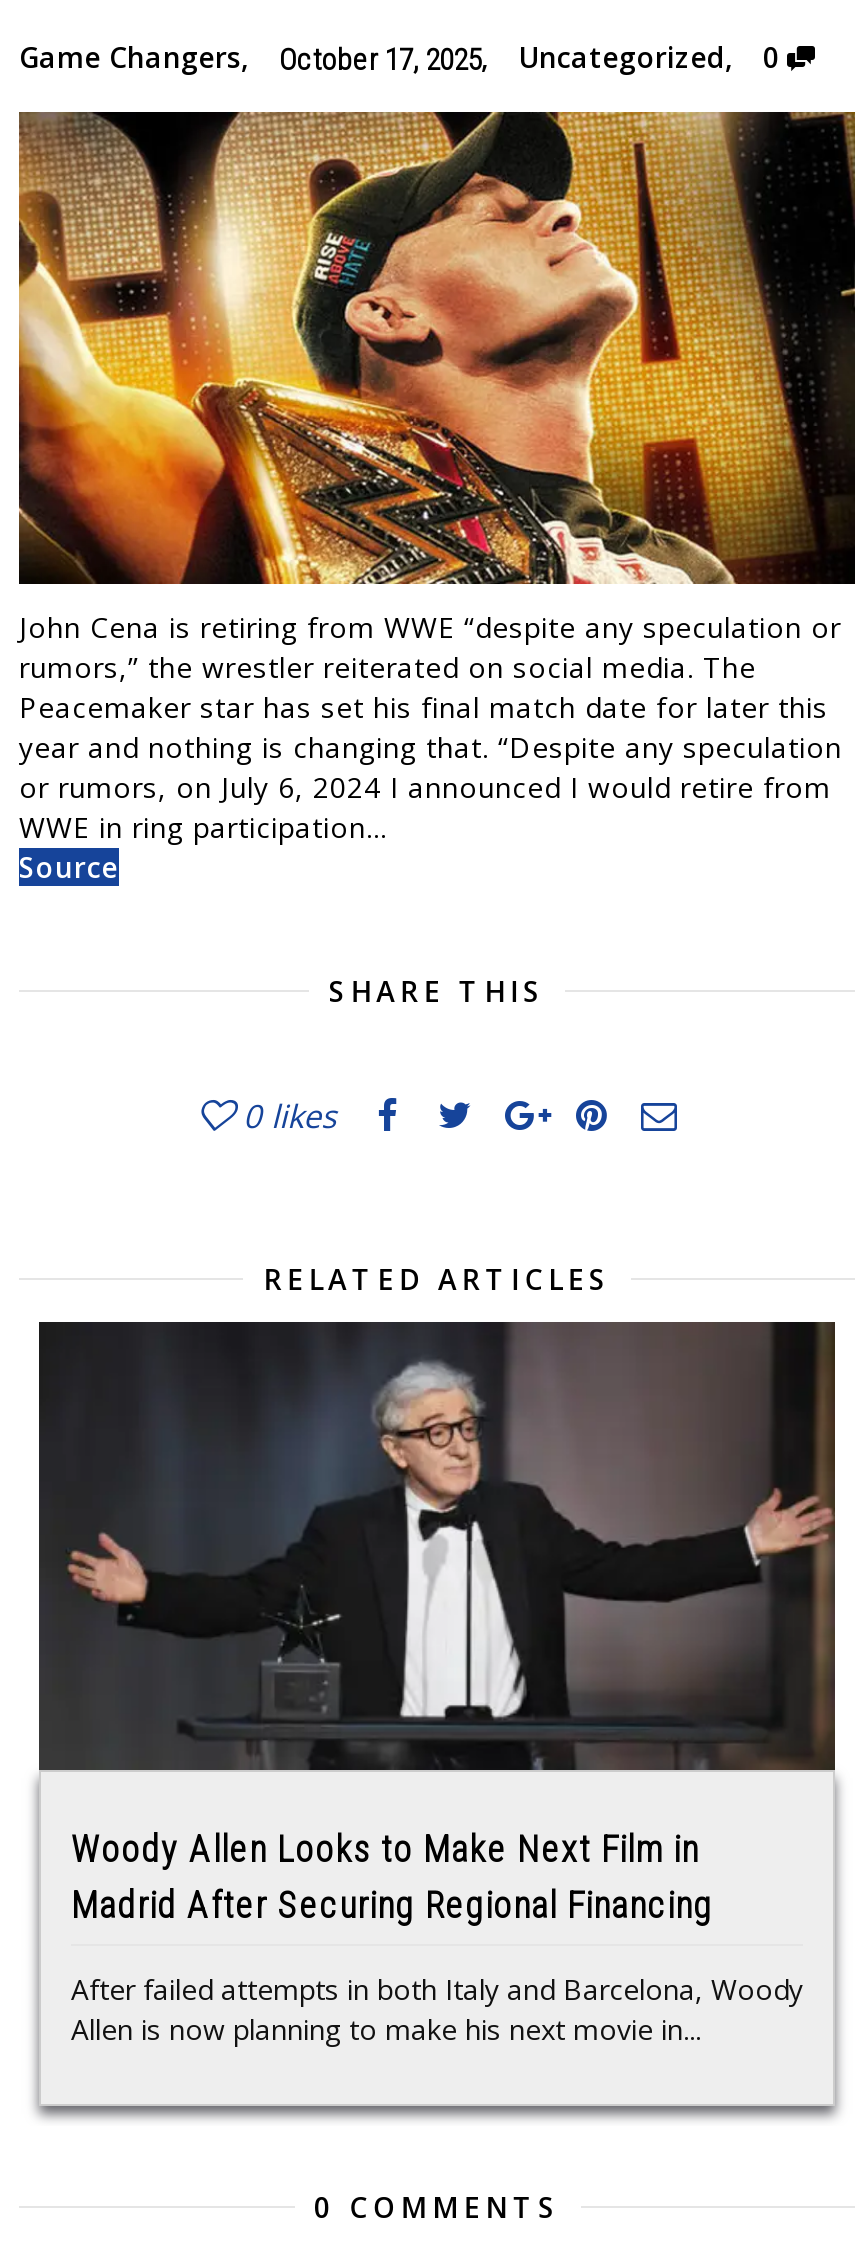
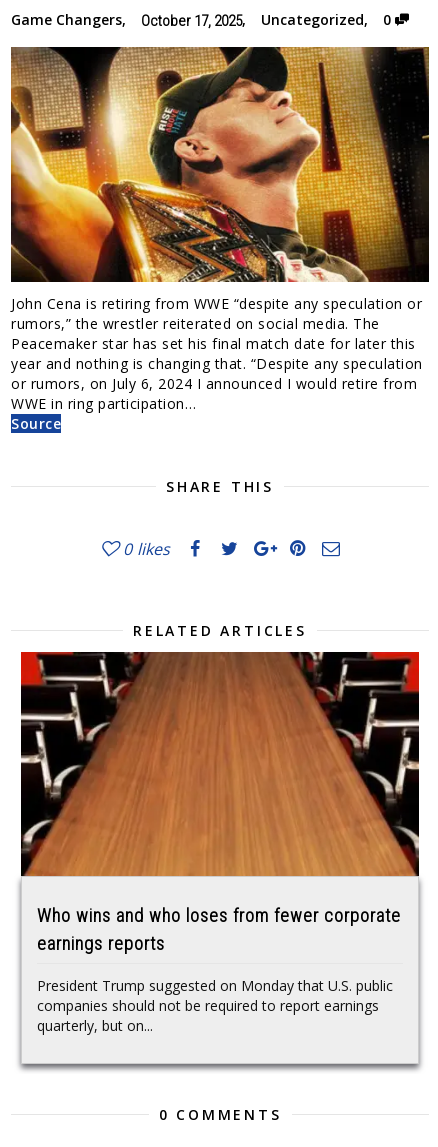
[37,1320,837,1927] [image] | Woody Allen Looks to Make Next Film in | Madrid After Securing Regional Financing -> [20,651,420,954] [image] | Who wins and who loses from fewer corporate | earnings reports
[71,1970,803,2048] After failed attempts in both Italy and Barcelona, Woody | Allen is now planning to make his next movie in... -> [37,976,393,1035] President Trump suggested on Monday that U.S. public | companies should not be required to report earnings | quarterly, but on...

